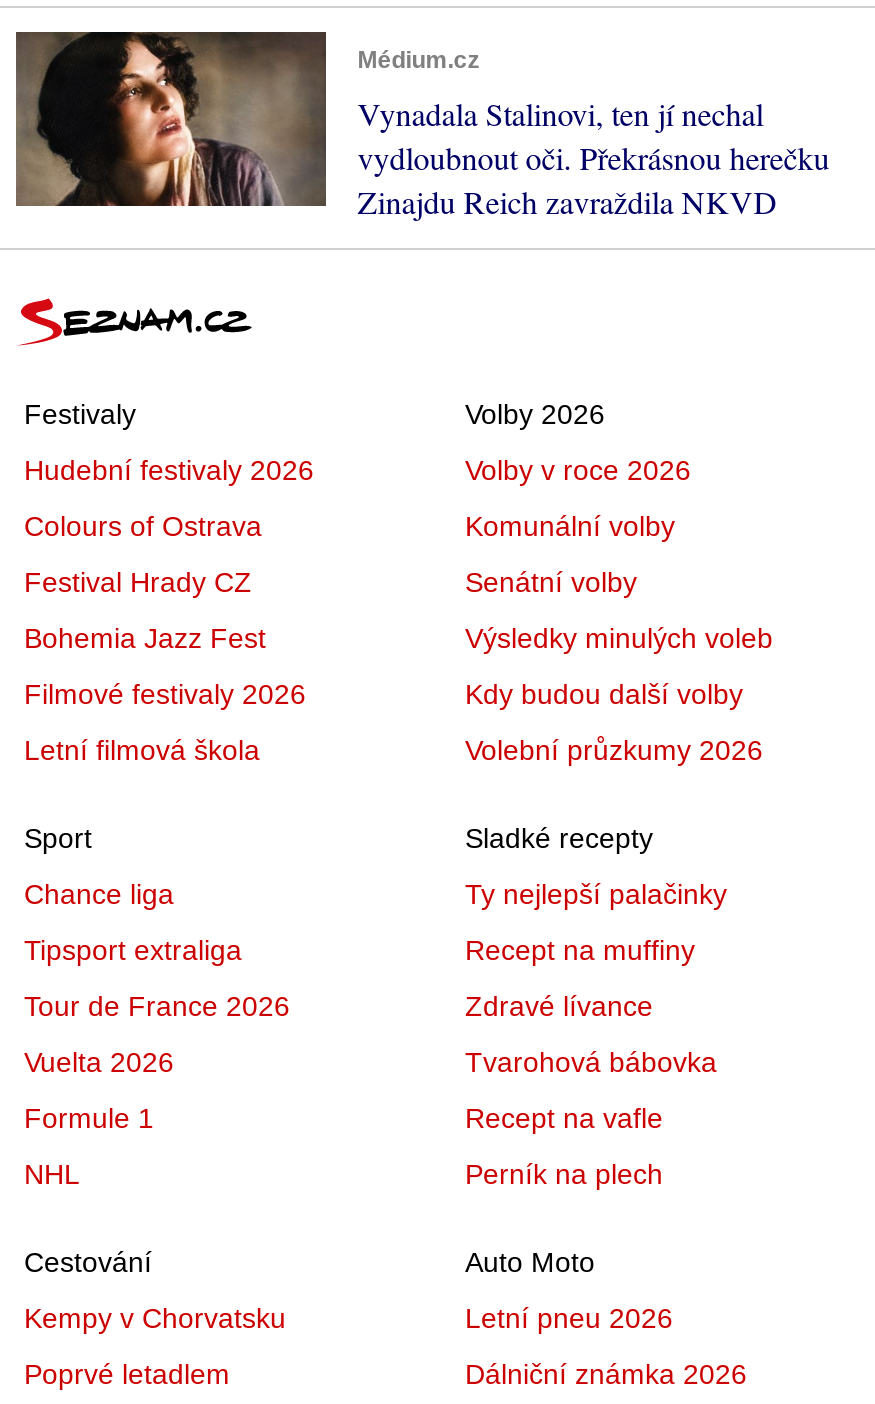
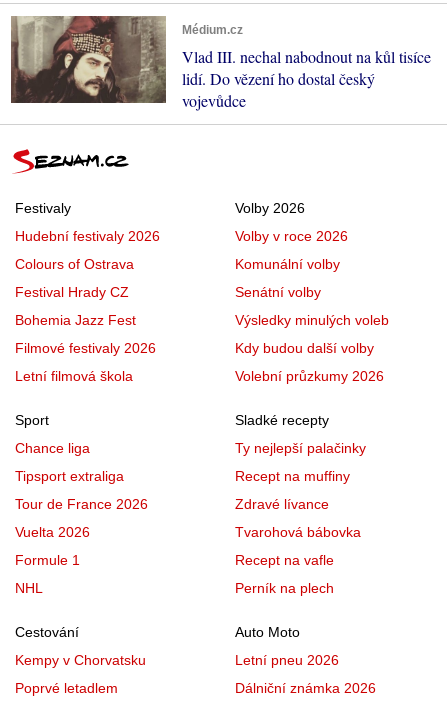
[16,31,829,222] [image] | Vynadala Stalinovi, ten jí nechal | vydloubnout oči. Překrásnou herečku | Zinajdu Reich zavraždila NKVD -> [11,16,431,111] [image] | Vlad III. nechal nabodnout na kůl tisíce | lidí. Do vězení ho dostal český | vojevůdce

